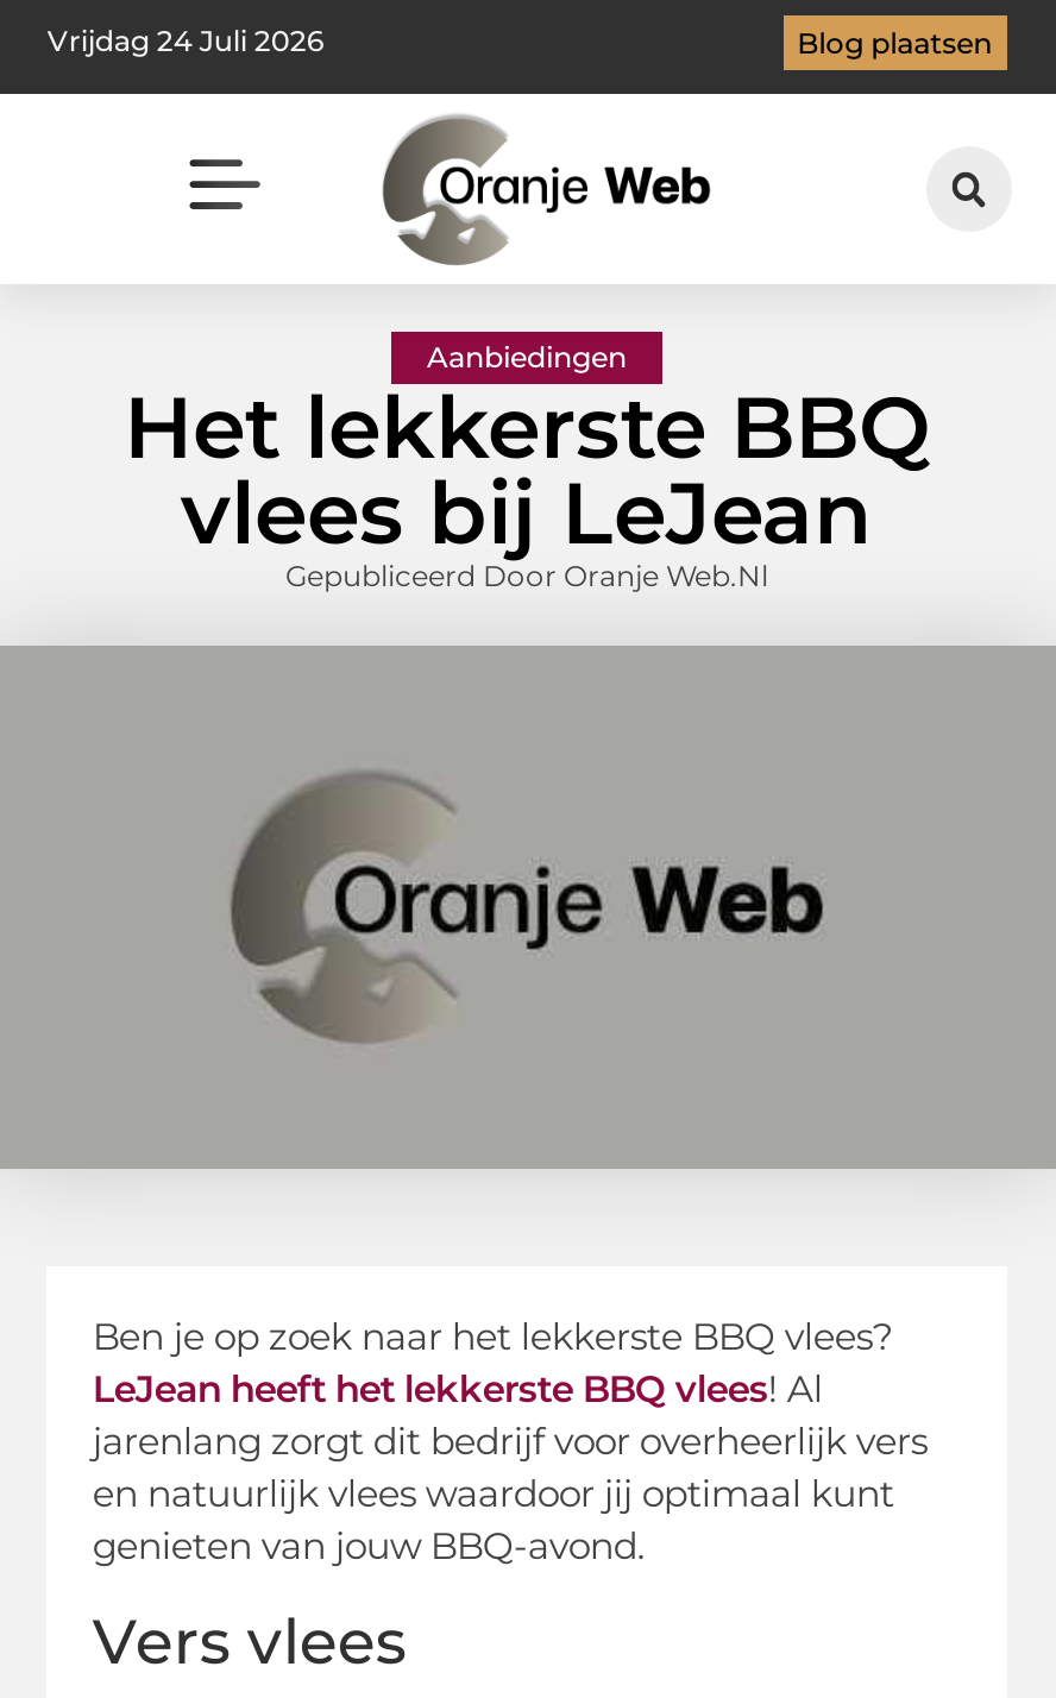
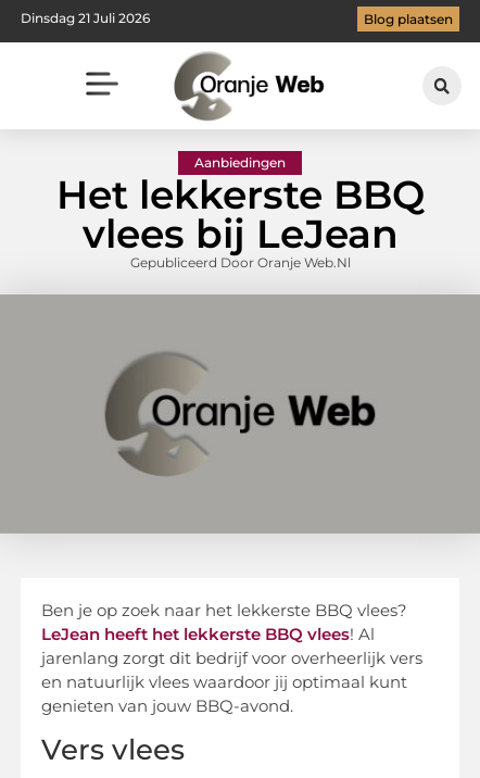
[47,22,323,57] Vrijdag 24 Juli 2026 -> [21,9,150,26] Dinsdag 21 Juli 2026

